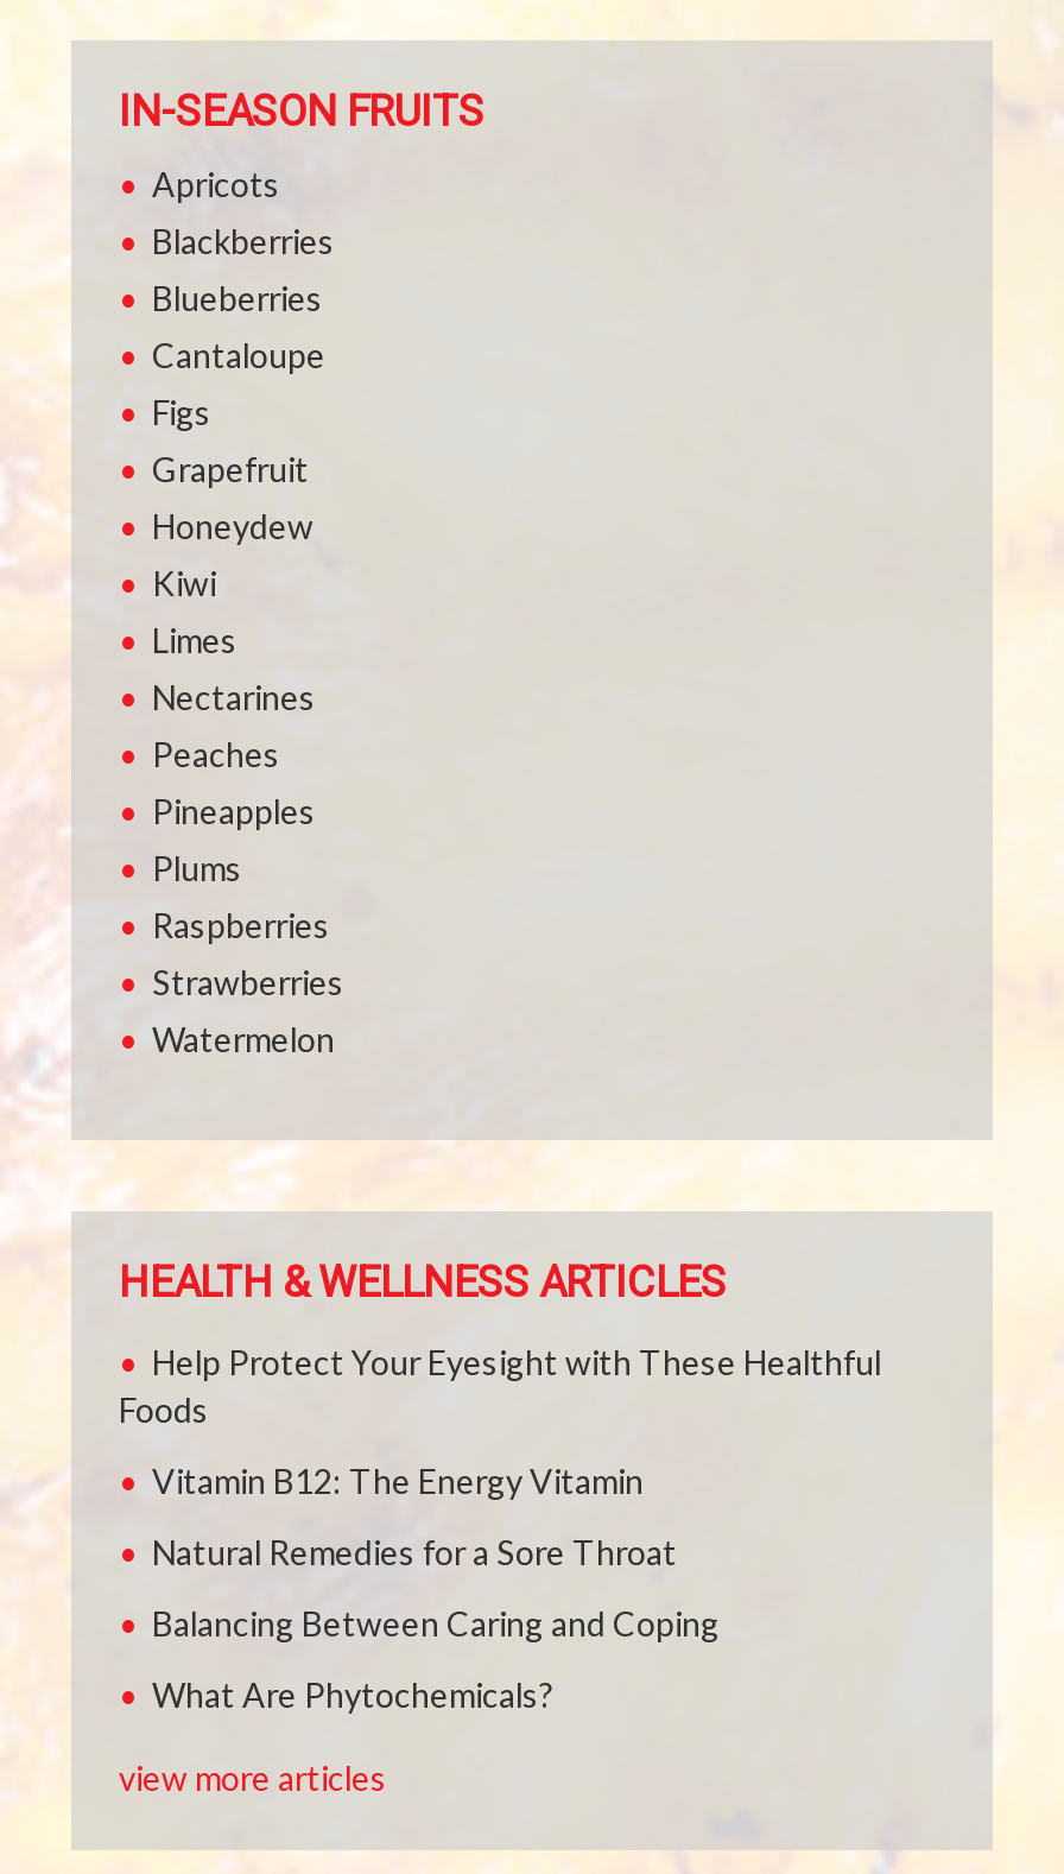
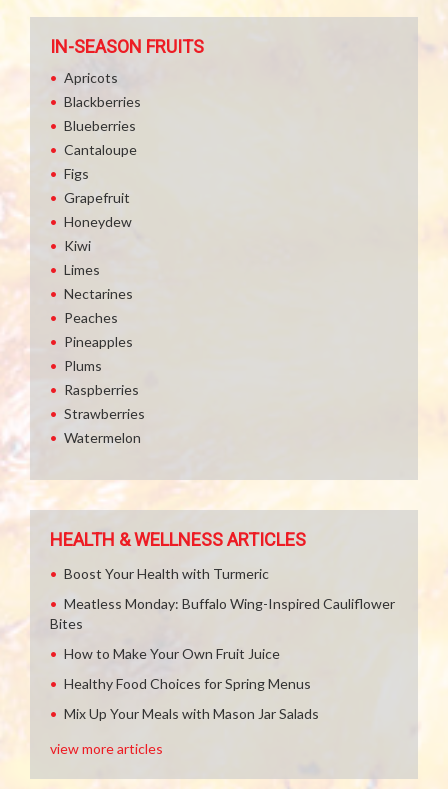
[119,1342,881,1430] Help Protect Your Eyesight with These Healthful | Foods -> [64,565,269,582] Boost Your Health with Turmeric
[152,1461,644,1501] Vitamin B12: The Energy Vitamin -> [50,595,395,632] Meatless Monday: Buffalo Wing-Inspired Cauliflower | Bites
[152,1532,677,1572] Natural Remedies for a Sore Throat -> [64,645,280,662] How to Make Your Own Fruit Juice
[152,1603,720,1644] Balancing Between Caring and Coping -> [64,675,311,692] Healthy Food Choices for Spring Menus
[152,1674,553,1715] What Are Phytochemicals? -> [64,705,319,722] Mix Up Your Meals with Mason Jar Salads

